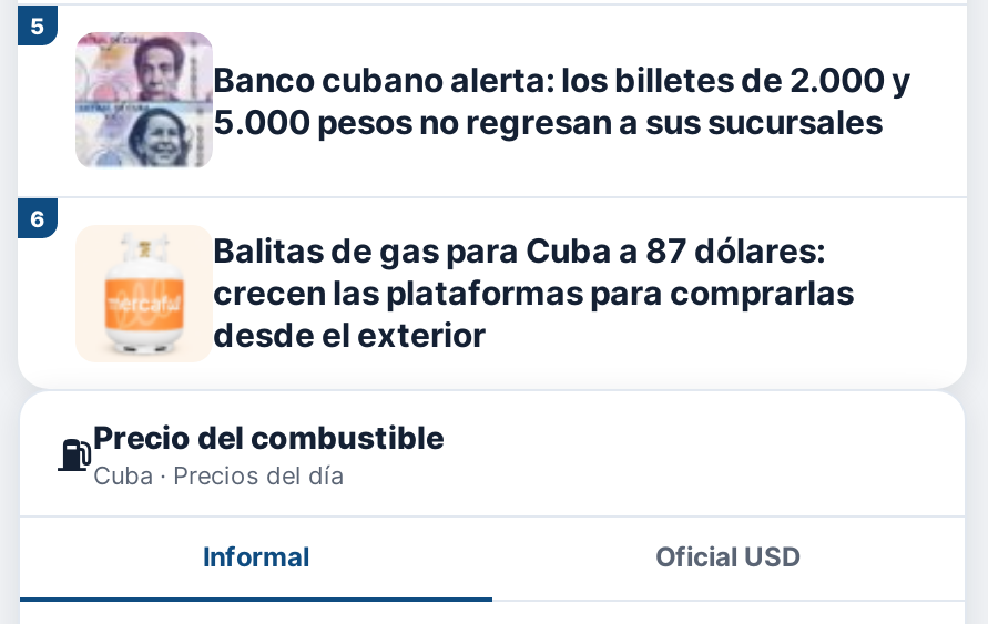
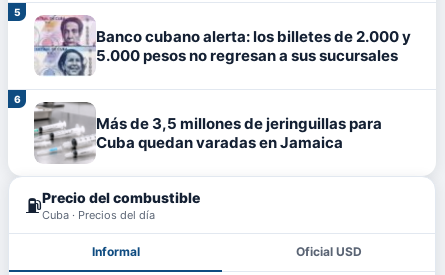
[75,225,854,360] [image] | Balitas de gas para Cuba a 87 dólares: | crecen las plataformas para comprarlas | desde el exterior -> [33,101,382,164] [image] | Más de 3,5 millones de jeringuillas para | Cuba quedan varadas en Jamaica

